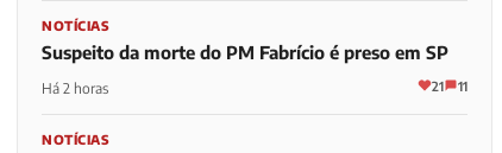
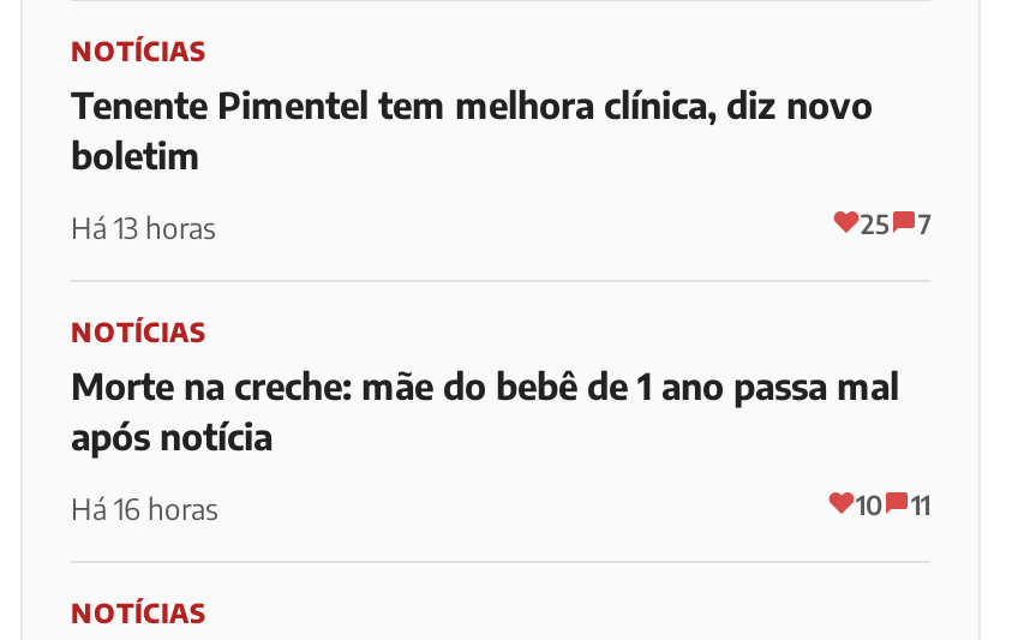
[42,41,448,97] Suspeito da morte do PM Fabrício é preso em SP | Há 2 horas | 21 -> [71,83,930,528] Tenente Pimentel tem melhora clínica, diz novo | boletim | Há 13 horas | 25 | 7 | NOTÍCIAS | Morte na creche: mãe do bebê de 1 ano passa mal | após notícia | Há 16 horas | 10

